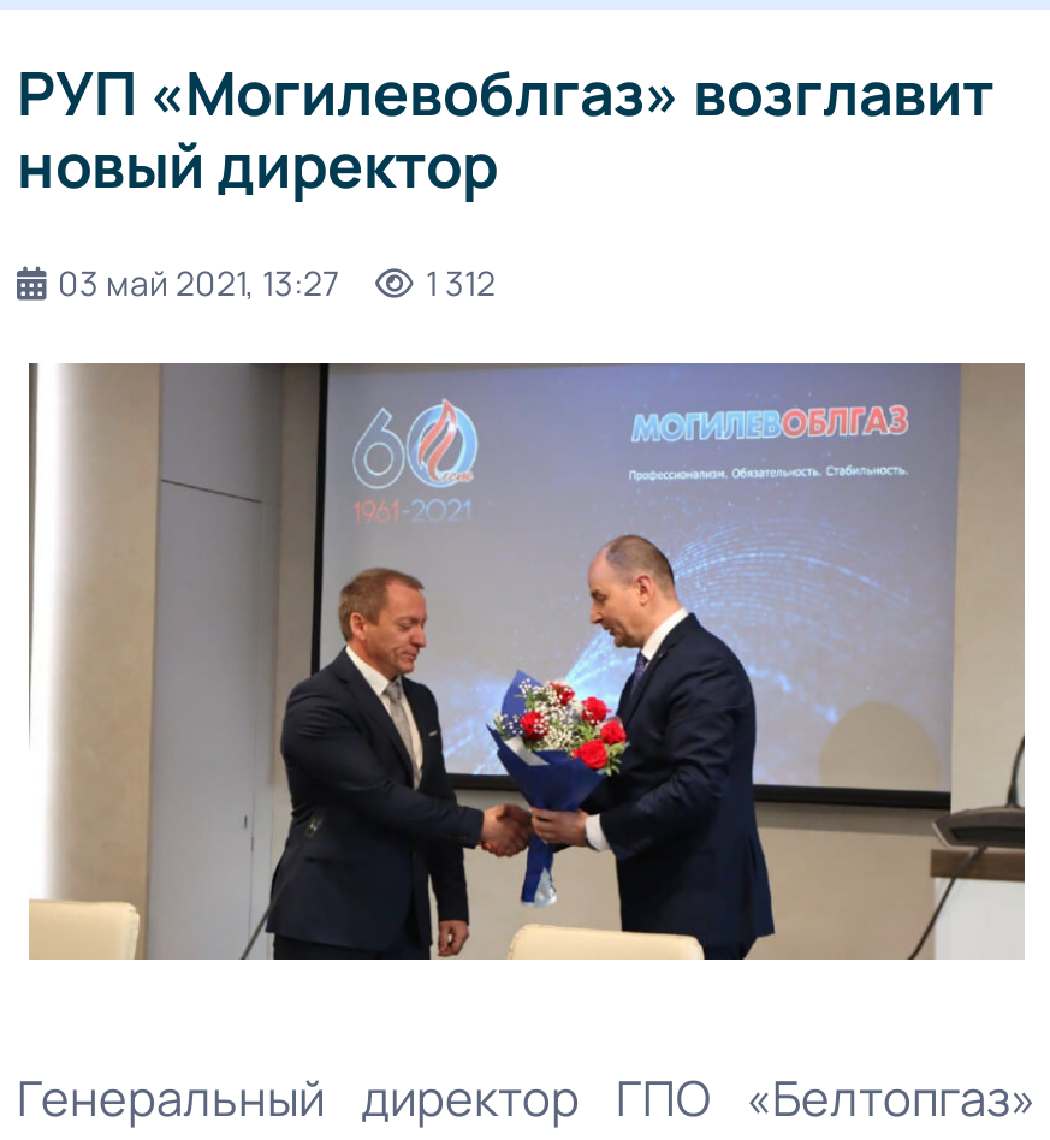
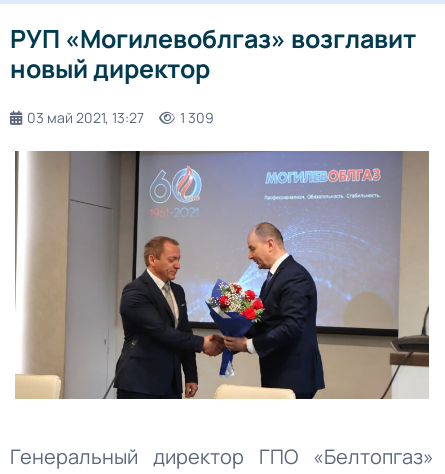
[58,260,496,305] 03 май 2021, 13:27 1 312 -> [27,108,214,127] 03 май 2021, 13:27 1 309

